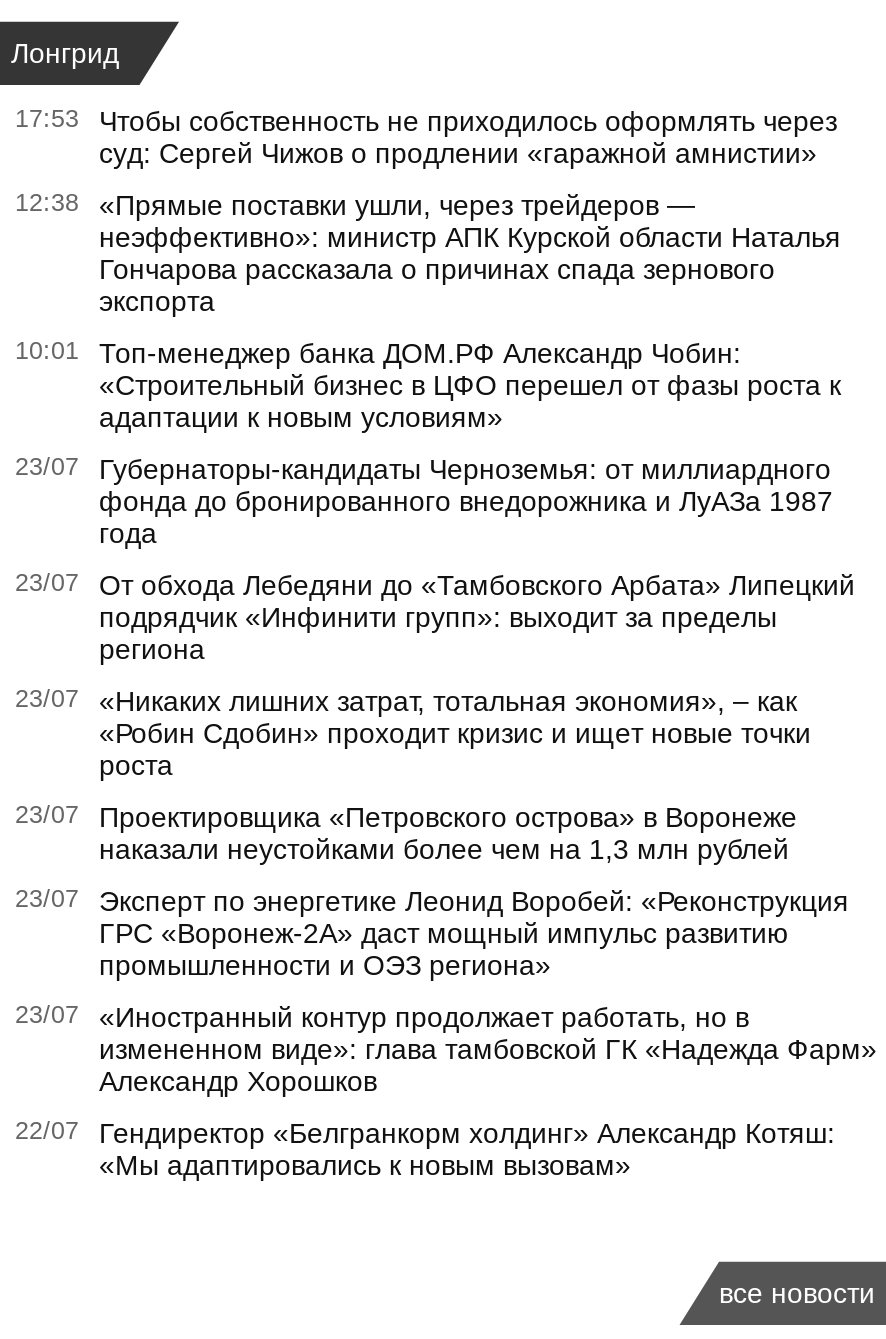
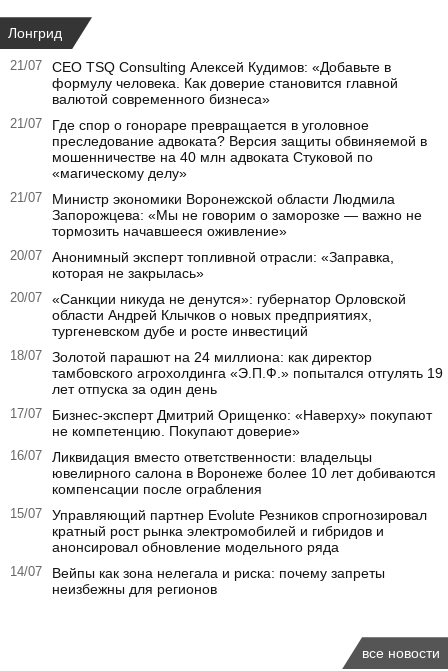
[15,106,837,170] 17:53 | Чтобы собственность не приходилось оформлять через | суд: Сергей Чижов о продлении «гаражной амнистии» -> [10,59,398,107] 21/07 | СЕО TSQ Consulting Алексей Кудимов: «Добавьте в | формулу человека. Как доверие становится главной | валютой современного бизнеса»
[15,190,841,318] 12:38 | «Прямые поставки ушли, через трейдеров — | неэффективно»: министр АПК Курской области Наталья | Гончарова рассказала о причинах спада зернового | экспорта -> [10,117,427,181] 21/07 | Где спор о гонораре превращается в уголовное | преследование адвоката? Версия защиты обвиняемой в | мошенничестве на 40 млн адвоката Стуковой по | «магическому делу»
[15,338,841,434] 10:01 | Топ-менеджер банка ДОМ.РФ Александр Чобин: | «Строительный бизнес в ЦФО перешел от фазы роста к | адаптации к новым условиям» -> [10,191,422,239] 21/07 | Министр экономики Воронежской области Людмила | Запорожцева: «Мы не говорим о заморозке — важно не | тормозить начавшееся оживление»
[15,454,833,550] 23/07 | Губернаторы‑кандидаты Черноземья: от миллиардного | фонда до бронированного внедорожника и ЛуАЗа 1987 | года -> [10,249,394,281] 20/07 | Анонимный эксперт топливной отрасли: «Заправка, | которая не закрылась»
[15,570,855,666] 23/07 | От обхода Лебедяни до «Тамбовского Арбата» Липецкий | подрядчик «Инфинити групп»: выходит за пределы | региона -> [10,291,406,339] 20/07 | «Санкции никуда не денутся»: губернатор Орловской | области Андрей Клычков о новых предприятиях, | тургеневском дубе и росте инвестиций
[15,686,811,782] 23/07 | «Никаких лишних затрат, тотальная экономия», – как | «Робин Сдобин» проходит кризис и ищет новые точки | роста -> [10,349,443,397] 18/07 | Золотой парашют на 24 миллиона: как директор | тамбовского агрохолдинга «Э.П.Ф.» попытался отгулять 19 | лет отпуска за один день
[15,802,797,866] 23/07 | Проектировщика «Петровского острова» в Воронеже | наказали неустойками более чем на 1,3 млн рублей -> [10,407,432,439] 17/07 | Бизнес-эксперт Дмитрий Орищенко: «Наверху» покупают | не компетенцию. Покупают доверие»
[15,886,849,982] 23/07 | Эксперт по энергетике Леонид Воробей: «Реконструкция | ГРС «Воронеж‑2А» даст мощный импульс развитию | промышленности и ОЭЗ региона» -> [10,449,436,497] 16/07 | Ликвидация вместо ответственности: владельцы | ювелирного салона в Воронеже более 10 лет добиваются | компенсации после ограбления
[15,1002,877,1098] 23/07 | «Иностранный контур продолжает работать, но в | измененном виде»: глава тамбовской ГК «Надежда Фарм» | Александр Хорошков -> [10,507,427,555] 15/07 | Управляющий партнер Evolute Резников спрогнозировал | кратный рост рынка электромобилей и гибридов и | анонсировал обновление модельного ряда
[15,1118,835,1182] 22/07 | Гендиректор «Белгранкорм холдинг» Александр Котяш: | «Мы адаптировались к новым вызовам» -> [10,565,385,597] 14/07 | Вейпы как зона нелегала и риска: почему запреты | неизбежны для регионов

